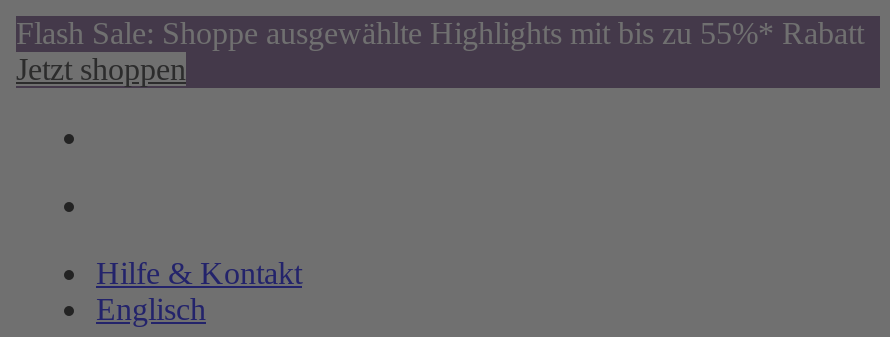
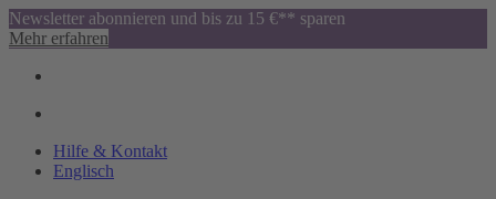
[16,16,864,86] Flash Sale: Shoppe ausgewählte Highlights mit bis zu 55%* Rabatt | Jetzt shoppen -> [9,9,345,48] Newsletter abonnieren und bis zu 15 €** sparen | Mehr erfahren

